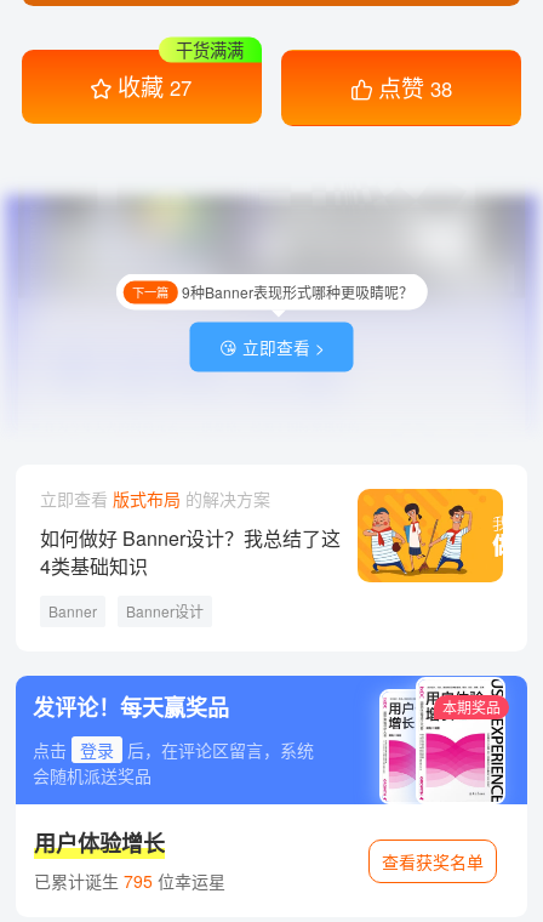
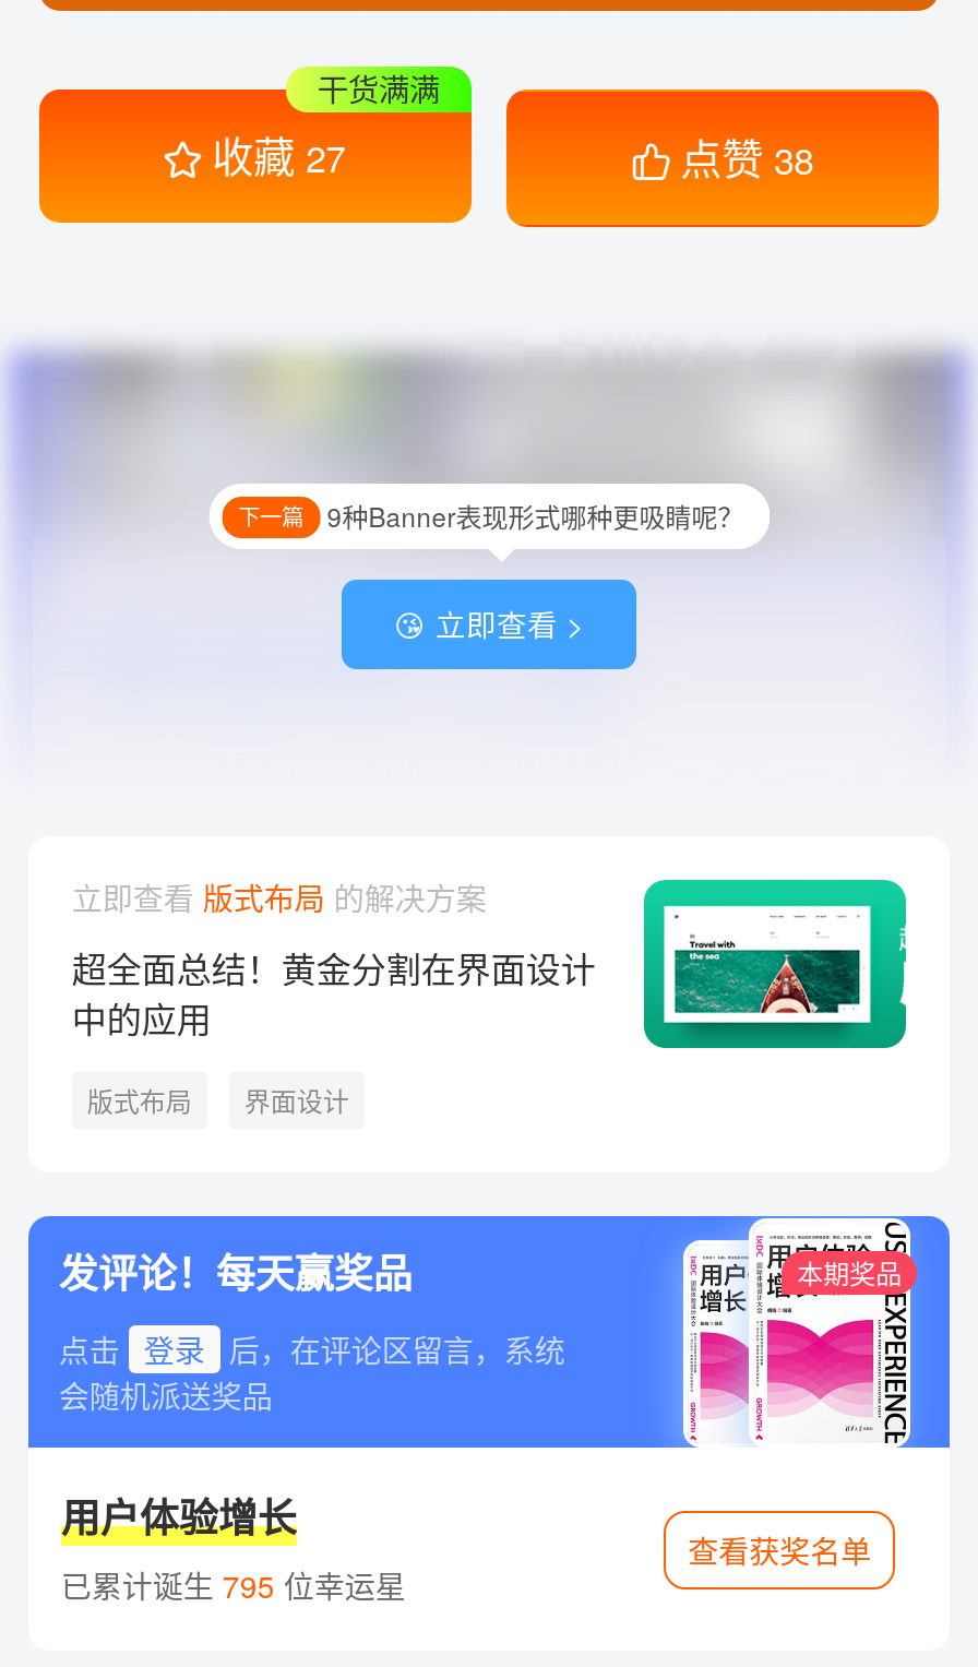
[40,488,504,584] [image] | 如何做好 Banner设计？我总结了这 | 4类基础知识 -> [72,878,908,1050] [image] | 超全面总结！黄金分割在界面设计 | 中的应用
[48,600,203,621] Banner | Banner设计 -> [87,1080,349,1117] 版式布局 | 界面设计

